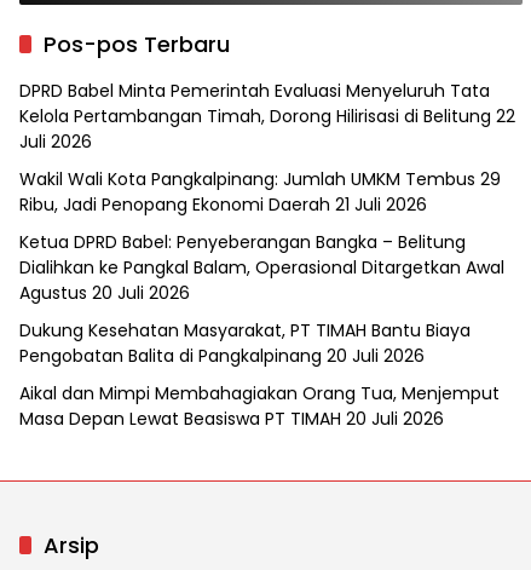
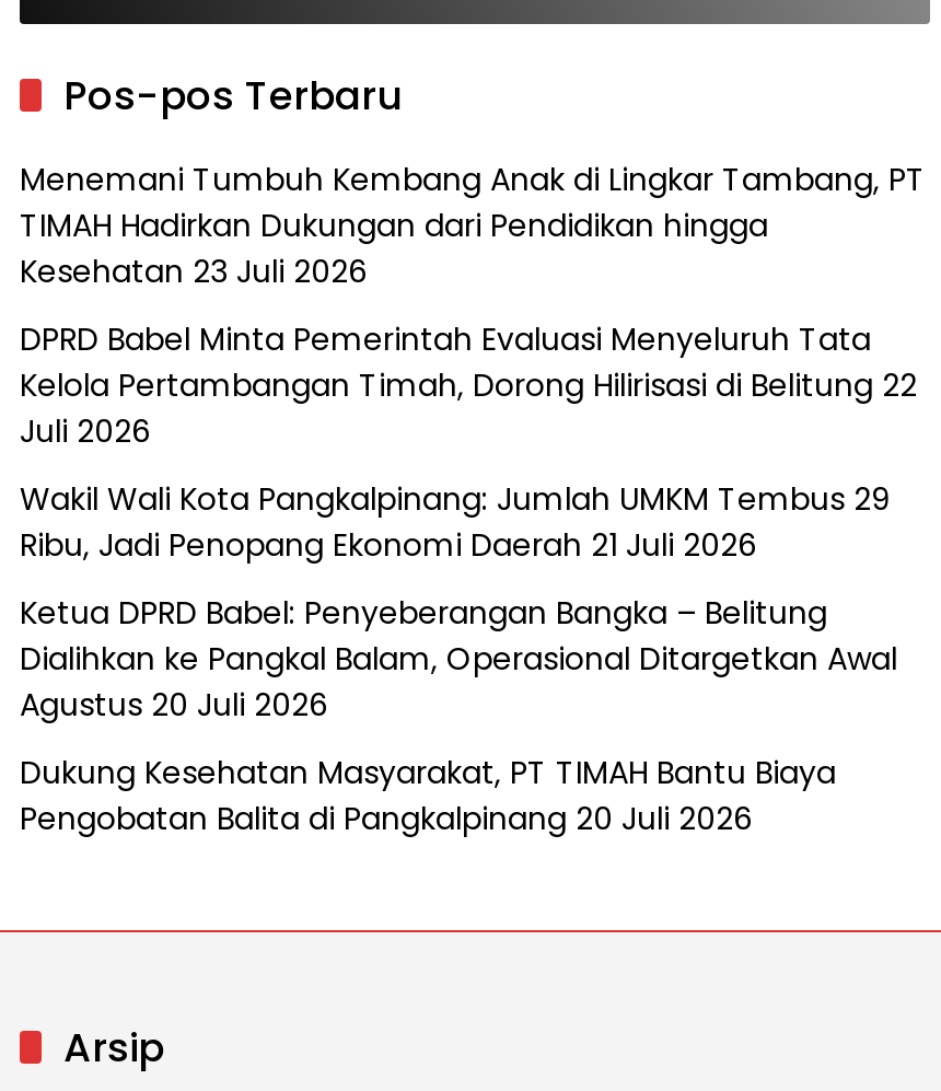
none -> [20,158,926,294] Menemani Tumbuh Kembang Anak di Lingkar Tambang, PT | TIMAH Hadirkan Dukungan dari Pendidikan hingga | Kesehatan 23 Juli 2026
moved [19,78,515,368] -> [20,318,917,841]: DPRD Babel Minta Pemerintah Evaluasi Menyeluruh Tata | Kelola Pertambangan Timah, Dorong Hilirisasi di Belitung 22 | Juli 2026 | ... | Dukung Kesehatan Masyarakat, PT TIMAH Bantu Biaya | Pengobatan Balita di Pangkalpinang 20 Juli 2026
[19,381,500,430] Aikal dan Mimpi Membahagiakan Orang Tua, Menjemput | Masa Depan Lewat Beasiswa PT TIMAH 20 Juli 2026 -> none

